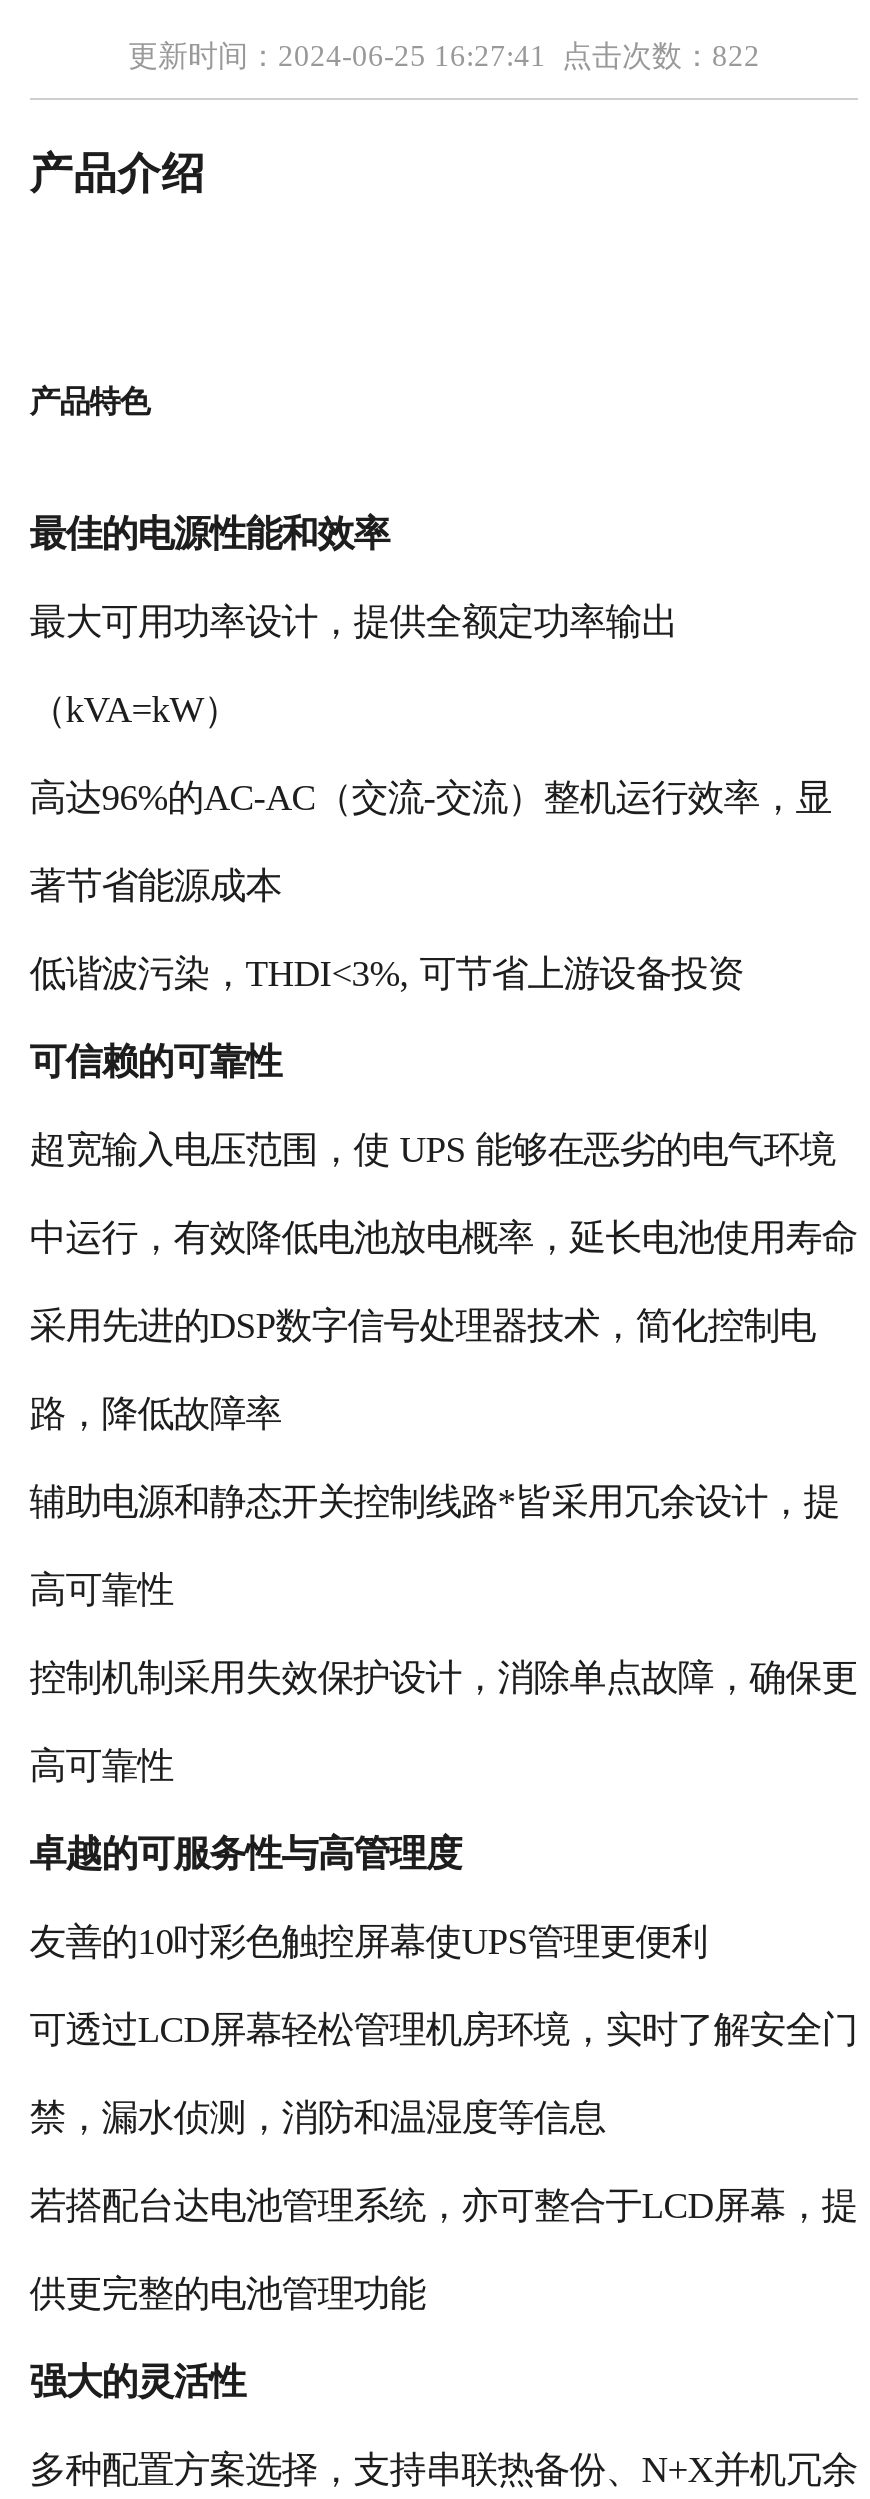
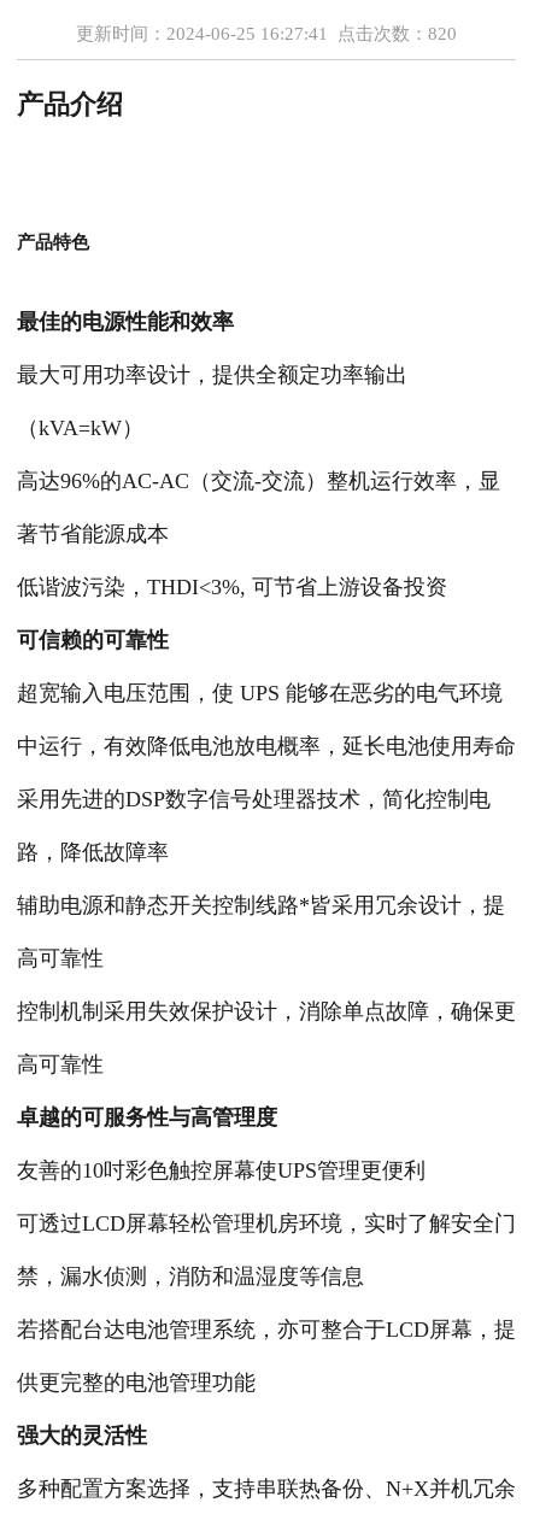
[128,40,760,72] 更新时间：2024-06-25 16:27:41 点击次数：822 -> [76,24,457,43] 更新时间：2024-06-25 16:27:41 点击次数：820

